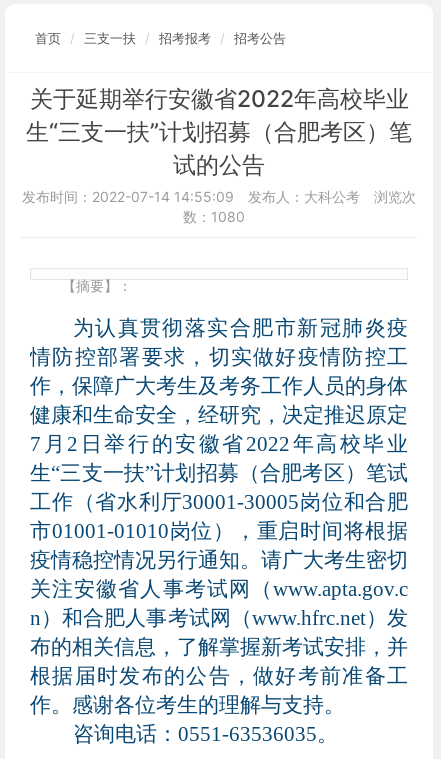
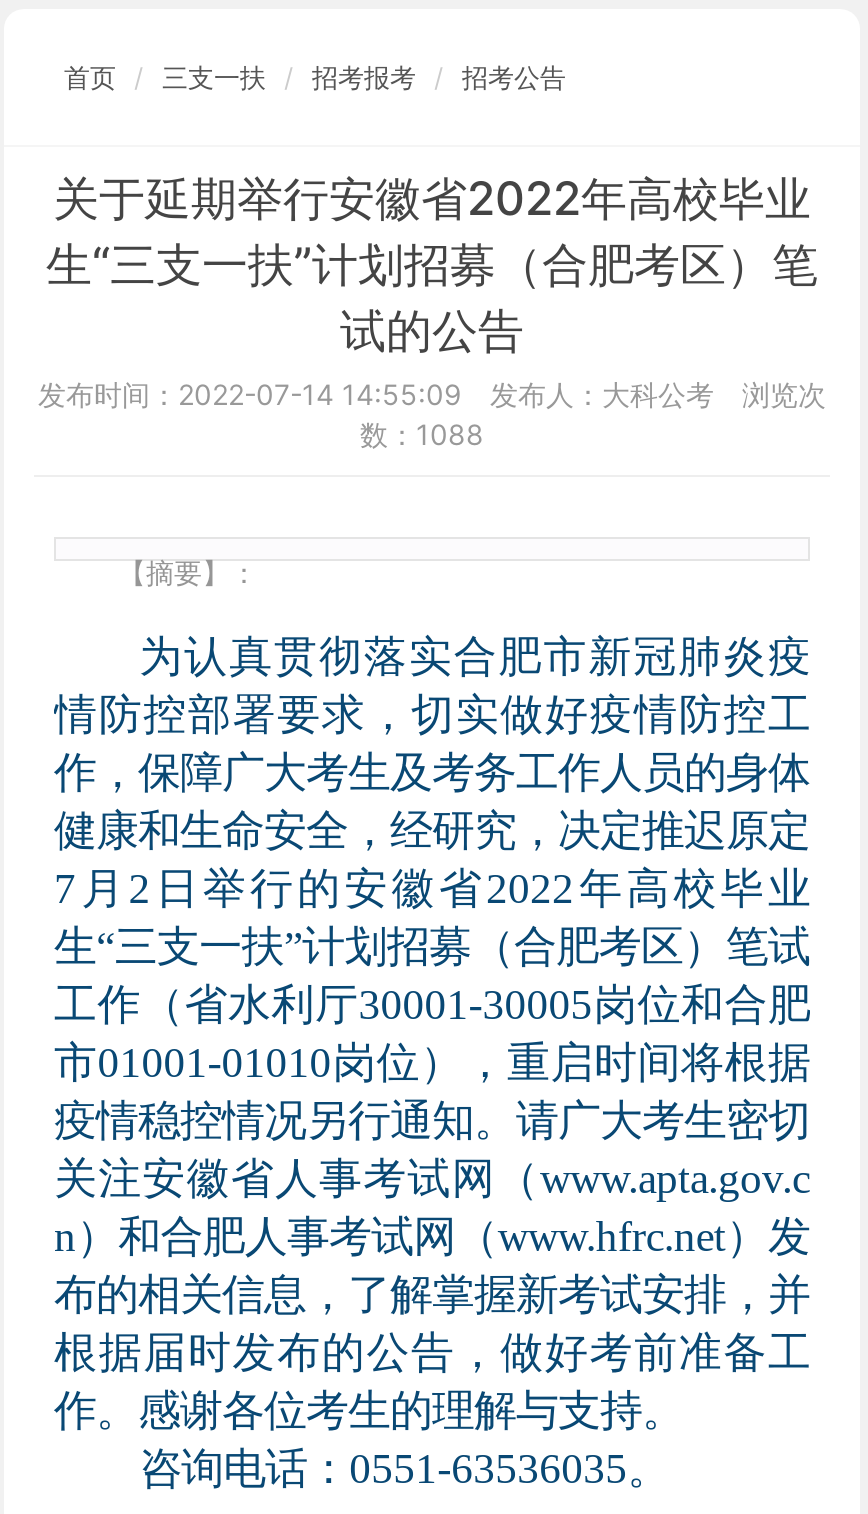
[183,208,245,225] 数：1080 -> [360,418,484,452] 数：1088

